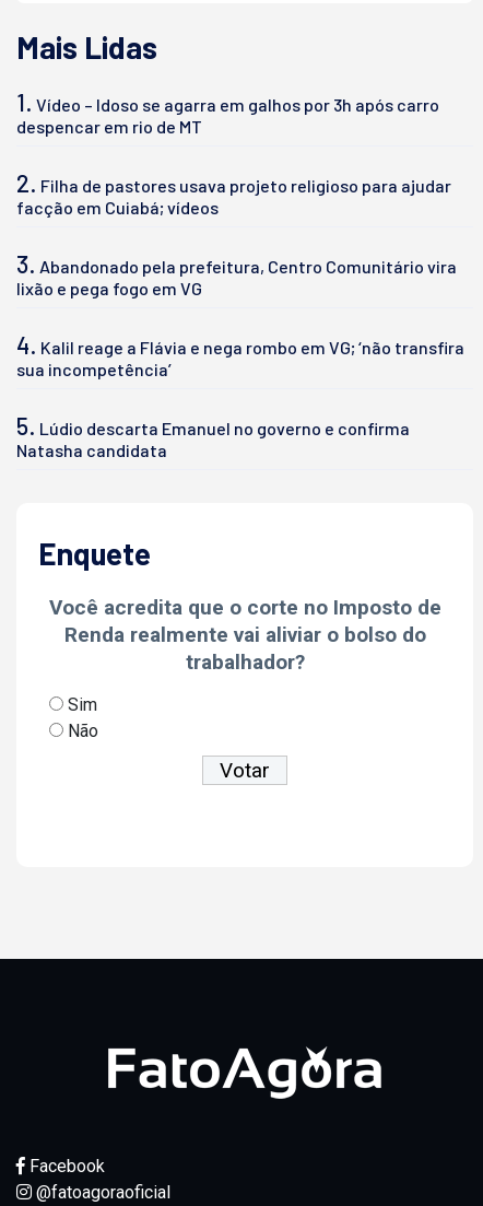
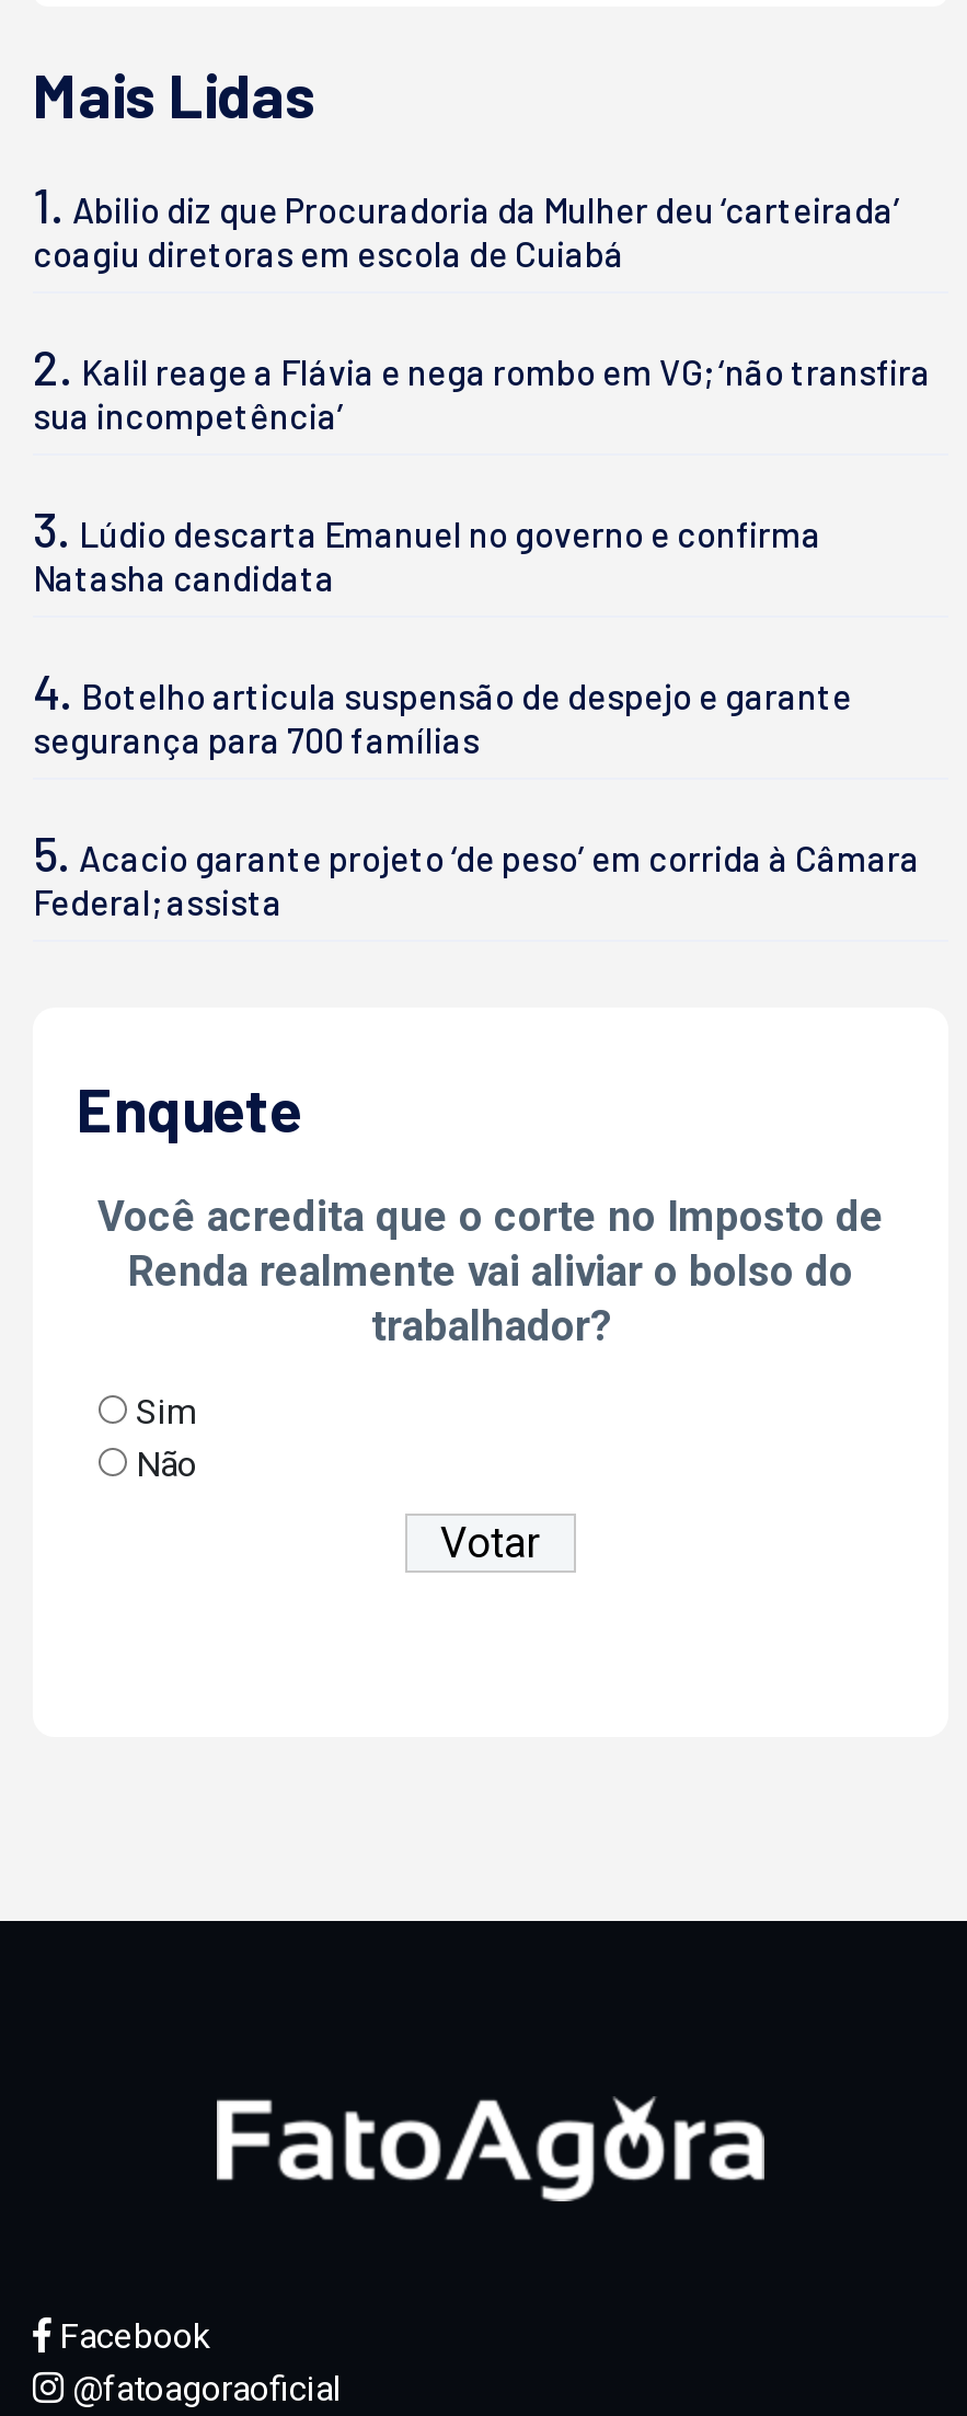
[16,88,464,359] 1. Vídeo – Idoso se agarra em galhos por 3h após carro | despencar em rio de MT | 2. Filha de pastores usava projeto religioso para ajudar | facção em Cuiabá; vídeos | 3. Abandonado pela prefeitura, Centro Comunitário vira | lixão e pega fogo em VG | 4. Kalil reage a Flávia e nega rombo em VG; ‘não transfira -> [33,176,931,395] 1. Abilio diz que Procuradoria da Mulher deu ‘carteirada’ | coagiu diretoras em escola de Cuiabá | 2. Kalil reage a Flávia e nega rombo em VG; ‘não transfira
moved [16,359,172,380] -> [33,395,344,437]: sua incompetência’
[16,411,410,440] 5. Lúdio descarta Emanuel no governo e confirma -> [33,500,821,557] 3. Lúdio descarta Emanuel no governo e confirma
moved [16,440,167,461] -> [33,557,335,599]: Natasha candidata
none -> [33,662,920,923] 4. Botelho articula suspensão de despejo e garante | segurança para 700 famílias | 5. Acacio garante projeto ‘de peso’ em corrida à Câmara | Federal; assista

